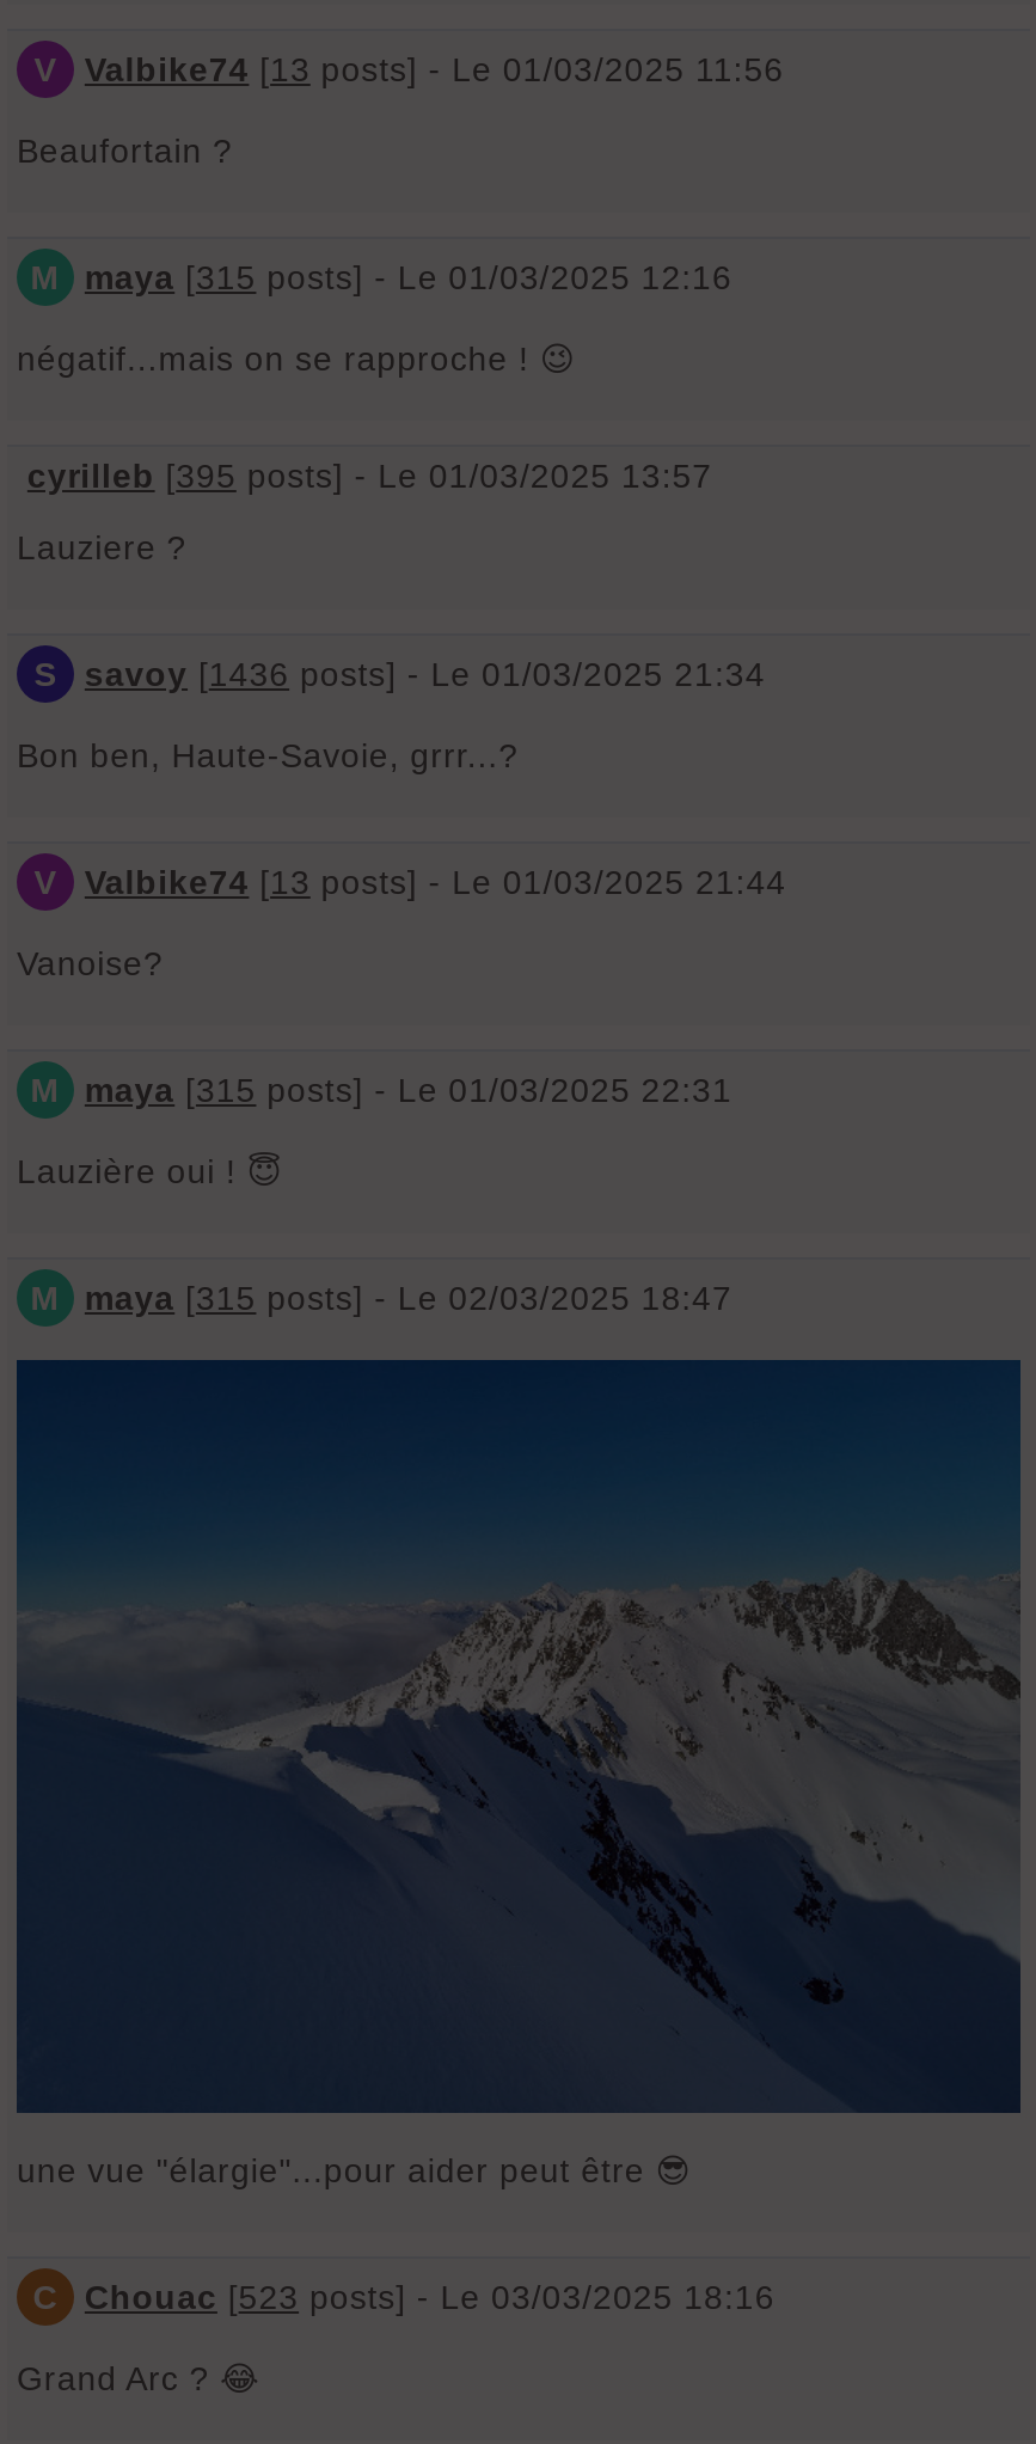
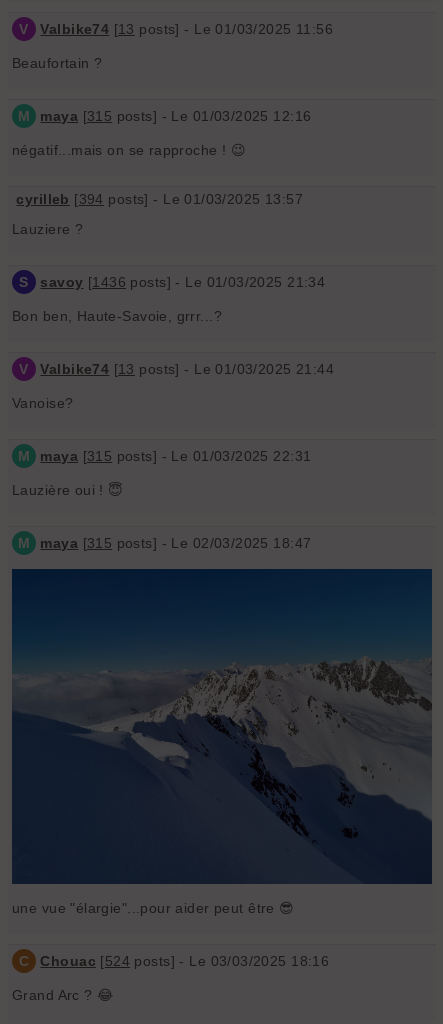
[27,456,712,494] cyrilleb [395 posts] - Le 01/03/2025 13:57 -> [16,191,303,207] cyrilleb [394 posts] - Le 01/03/2025 13:57
[85,2277,775,2315] Chouac [523 posts] - Le 03/03/2025 18:16 -> [40,953,329,969] Chouac [524 posts] - Le 03/03/2025 18:16

